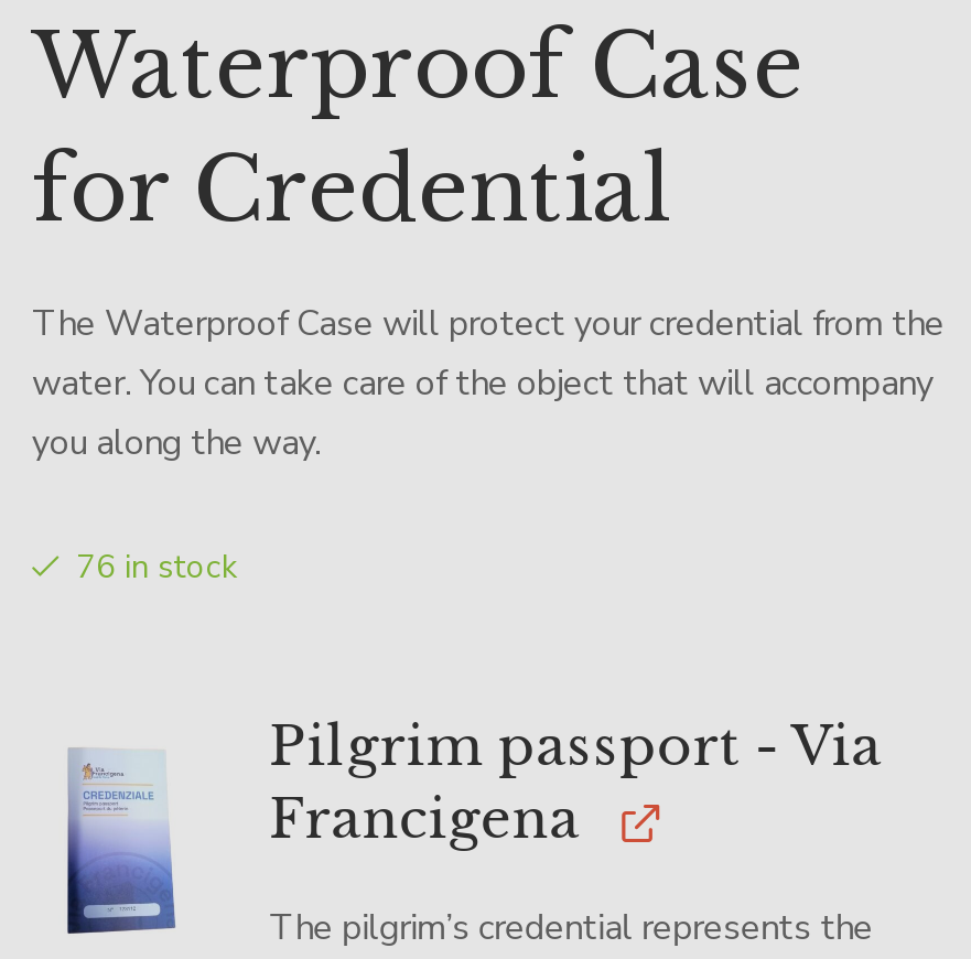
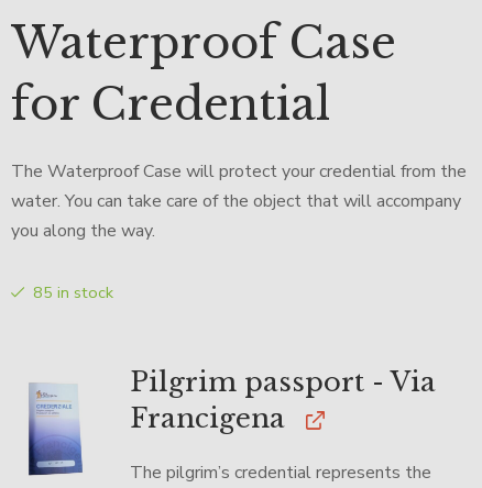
[76,545,237,589] 76 in stock -> [33,282,113,304] 85 in stock

